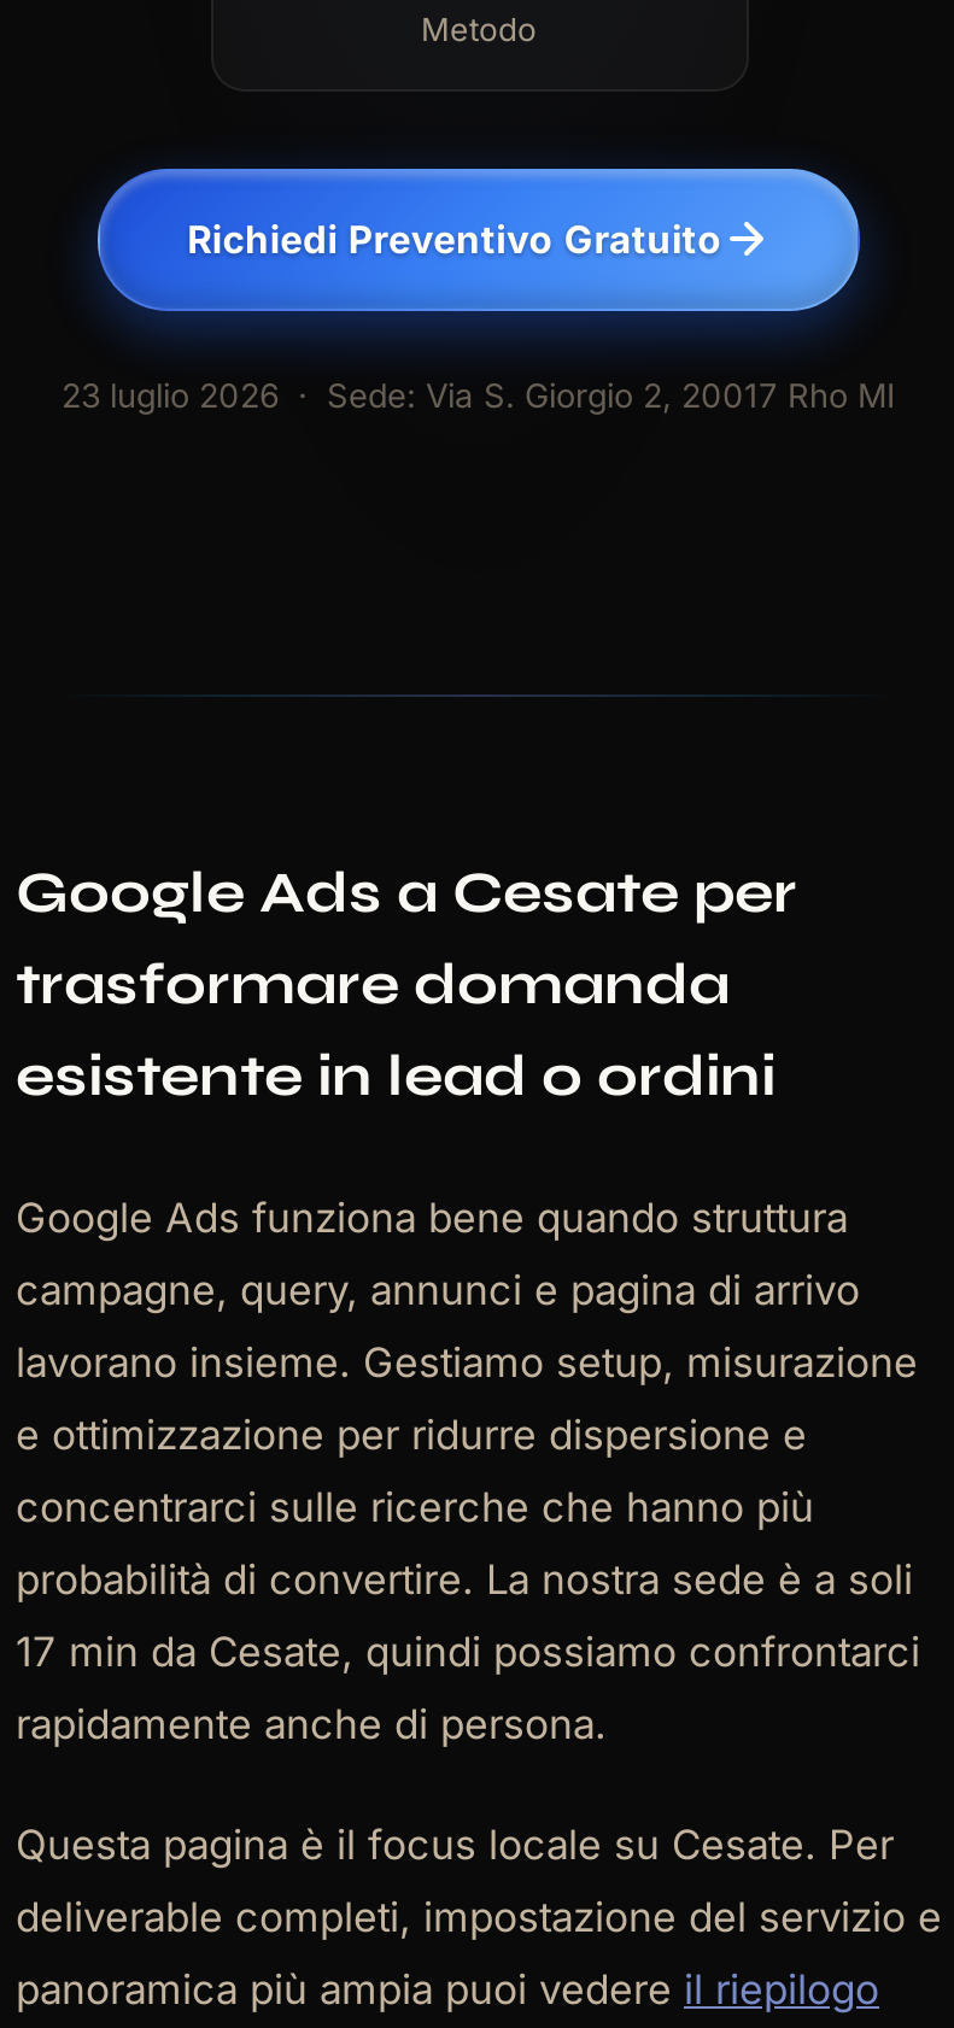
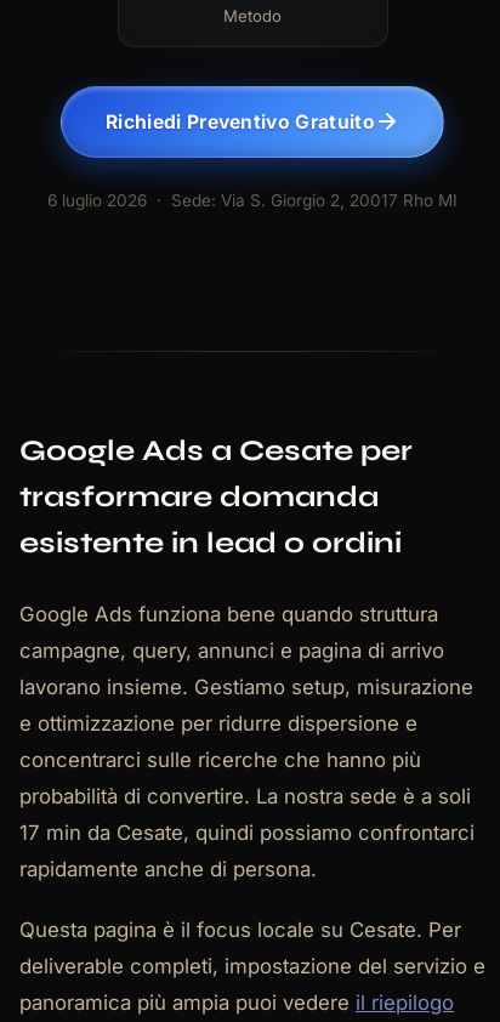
[62,376,896,414] 23 luglio 2026 · Sede: Via S. Giorgio 2, 20017 Rho MI -> [47,190,458,210] 6 luglio 2026 · Sede: Via S. Giorgio 2, 20017 Rho MI

